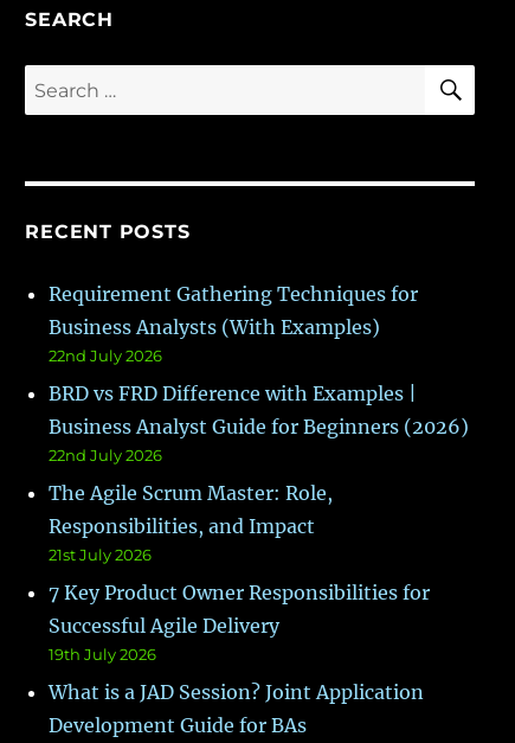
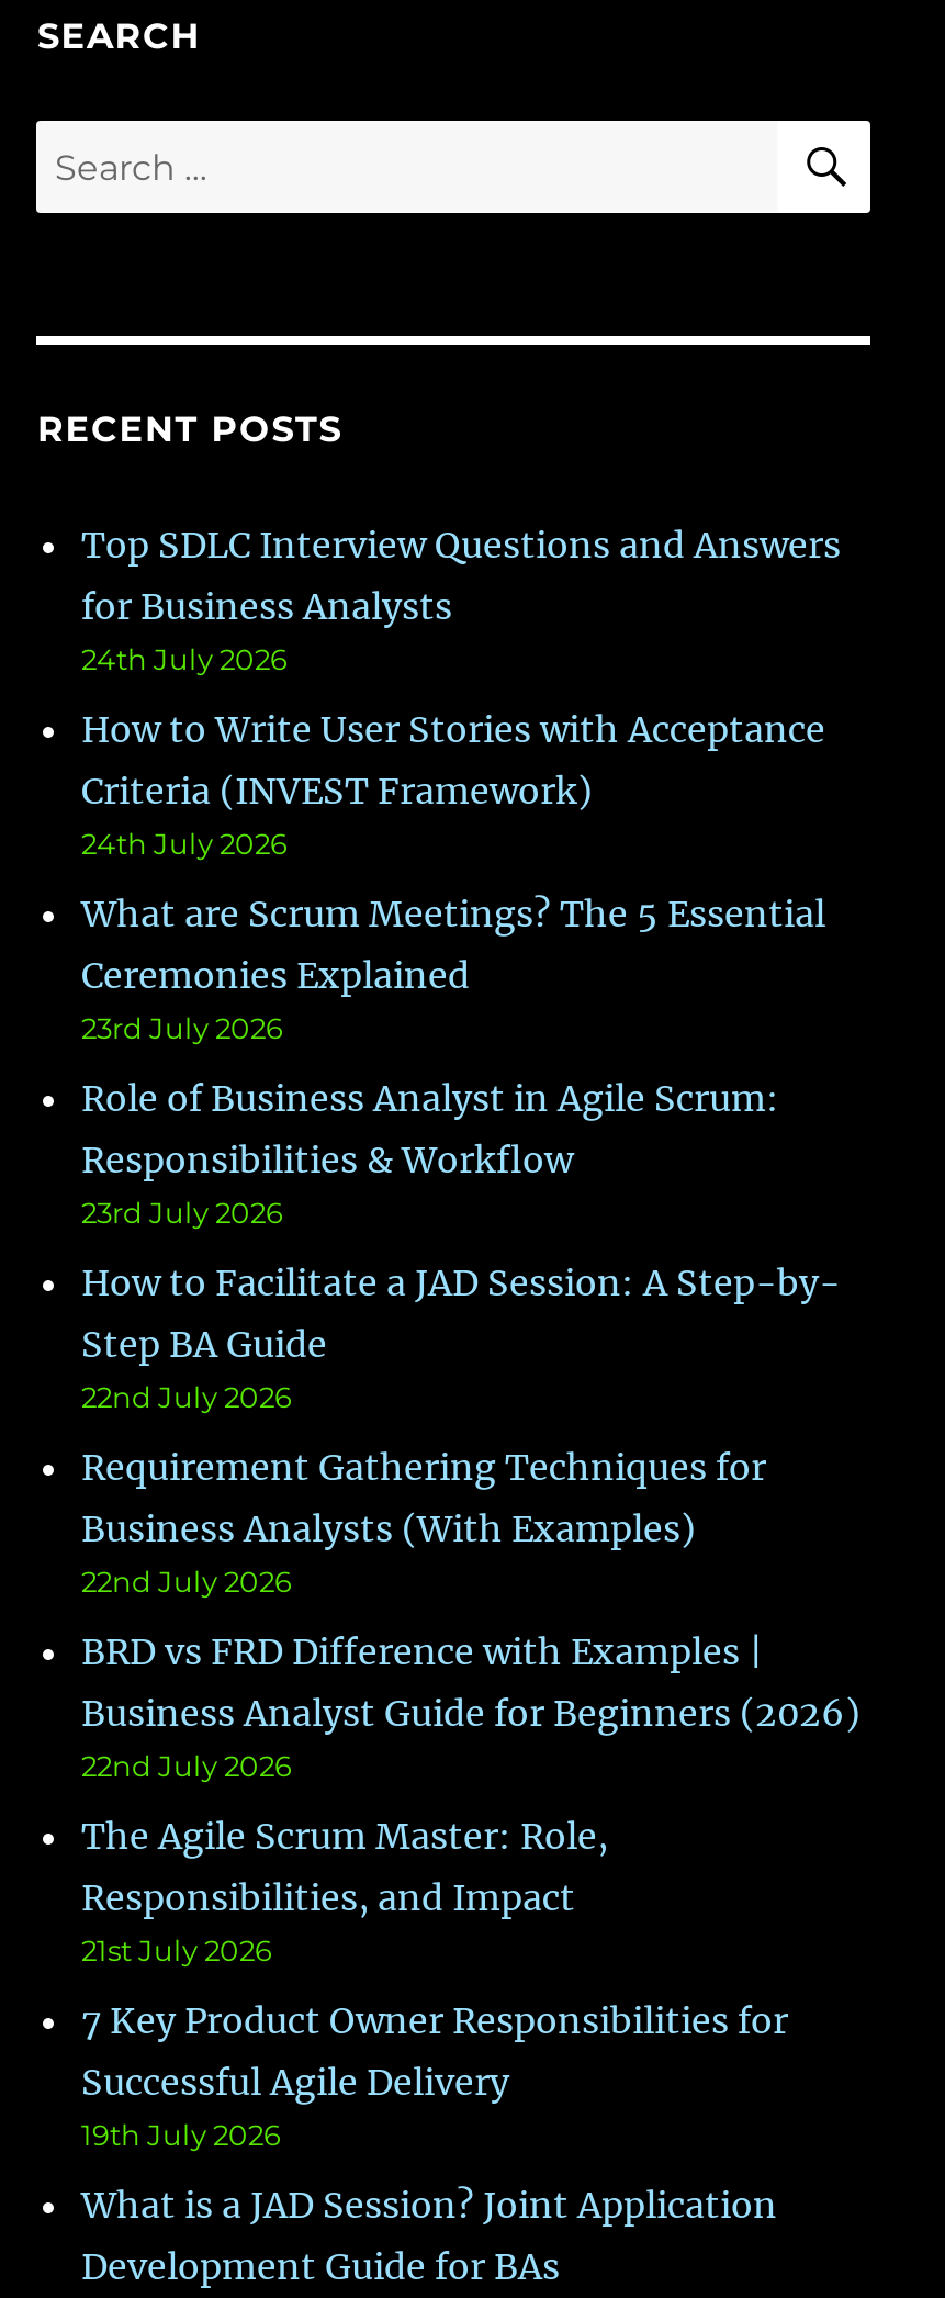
none -> [81,523,841,1415] Top SDLC Interview Questions and Answers | for Business Analysts | 24th July 2026 | How to Write User Stories with Acceptance | Criteria (INVEST Framework) | 24th July 2026 | What are Scrum Meetings? The 5 Essential | Ceremonies Explained | 23rd July 2026 | Role of Business Analyst in Agile Scrum: | Responsibilities & Workflow | 23rd July 2026 | How to Facilitate a JAD Session: A Step-by- | Step BA Guide | 22nd July 2026

